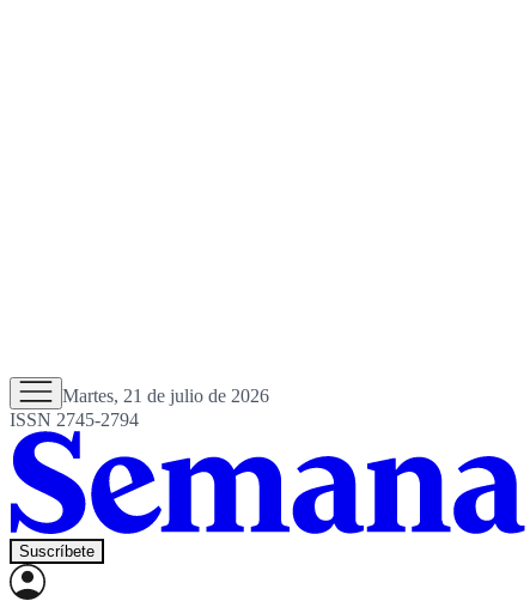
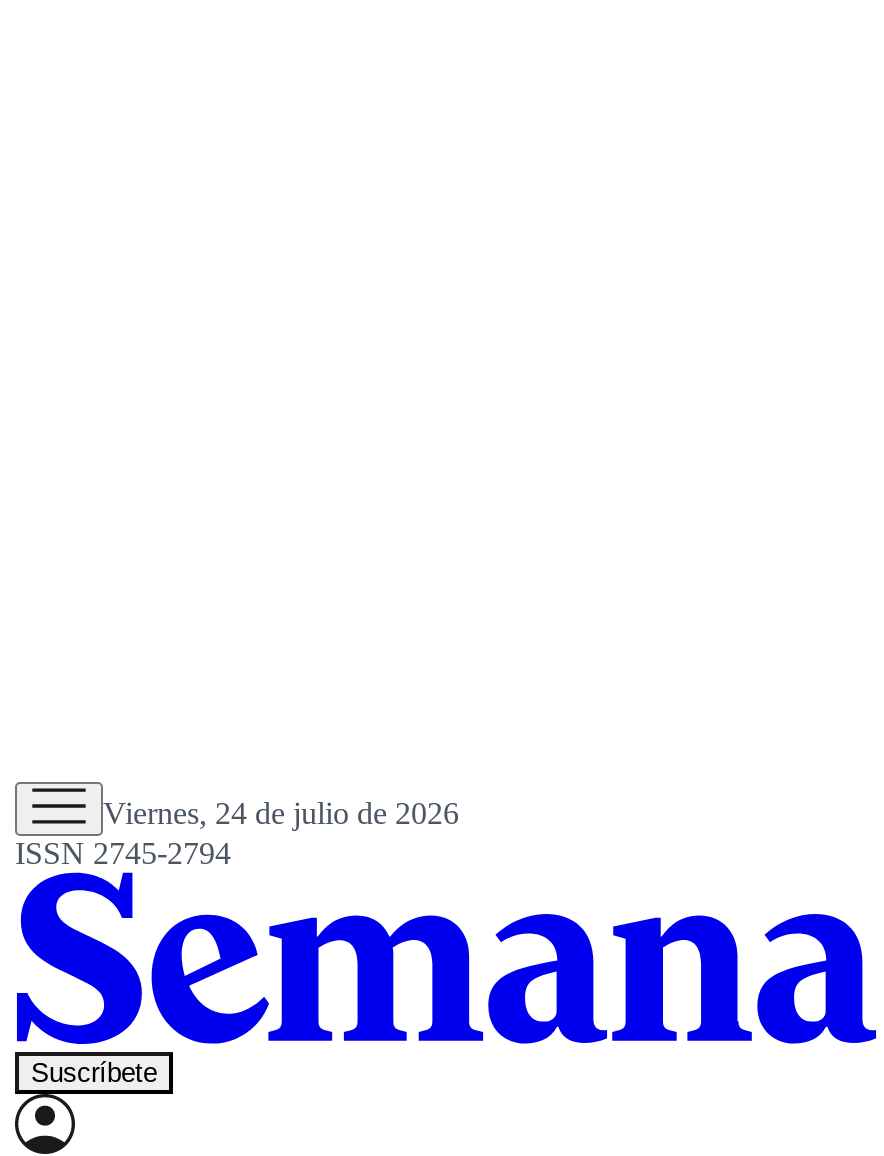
[62,386,269,406] Martes, 21 de julio de 2026 -> [103,796,459,830] Viernes, 24 de julio de 2026

